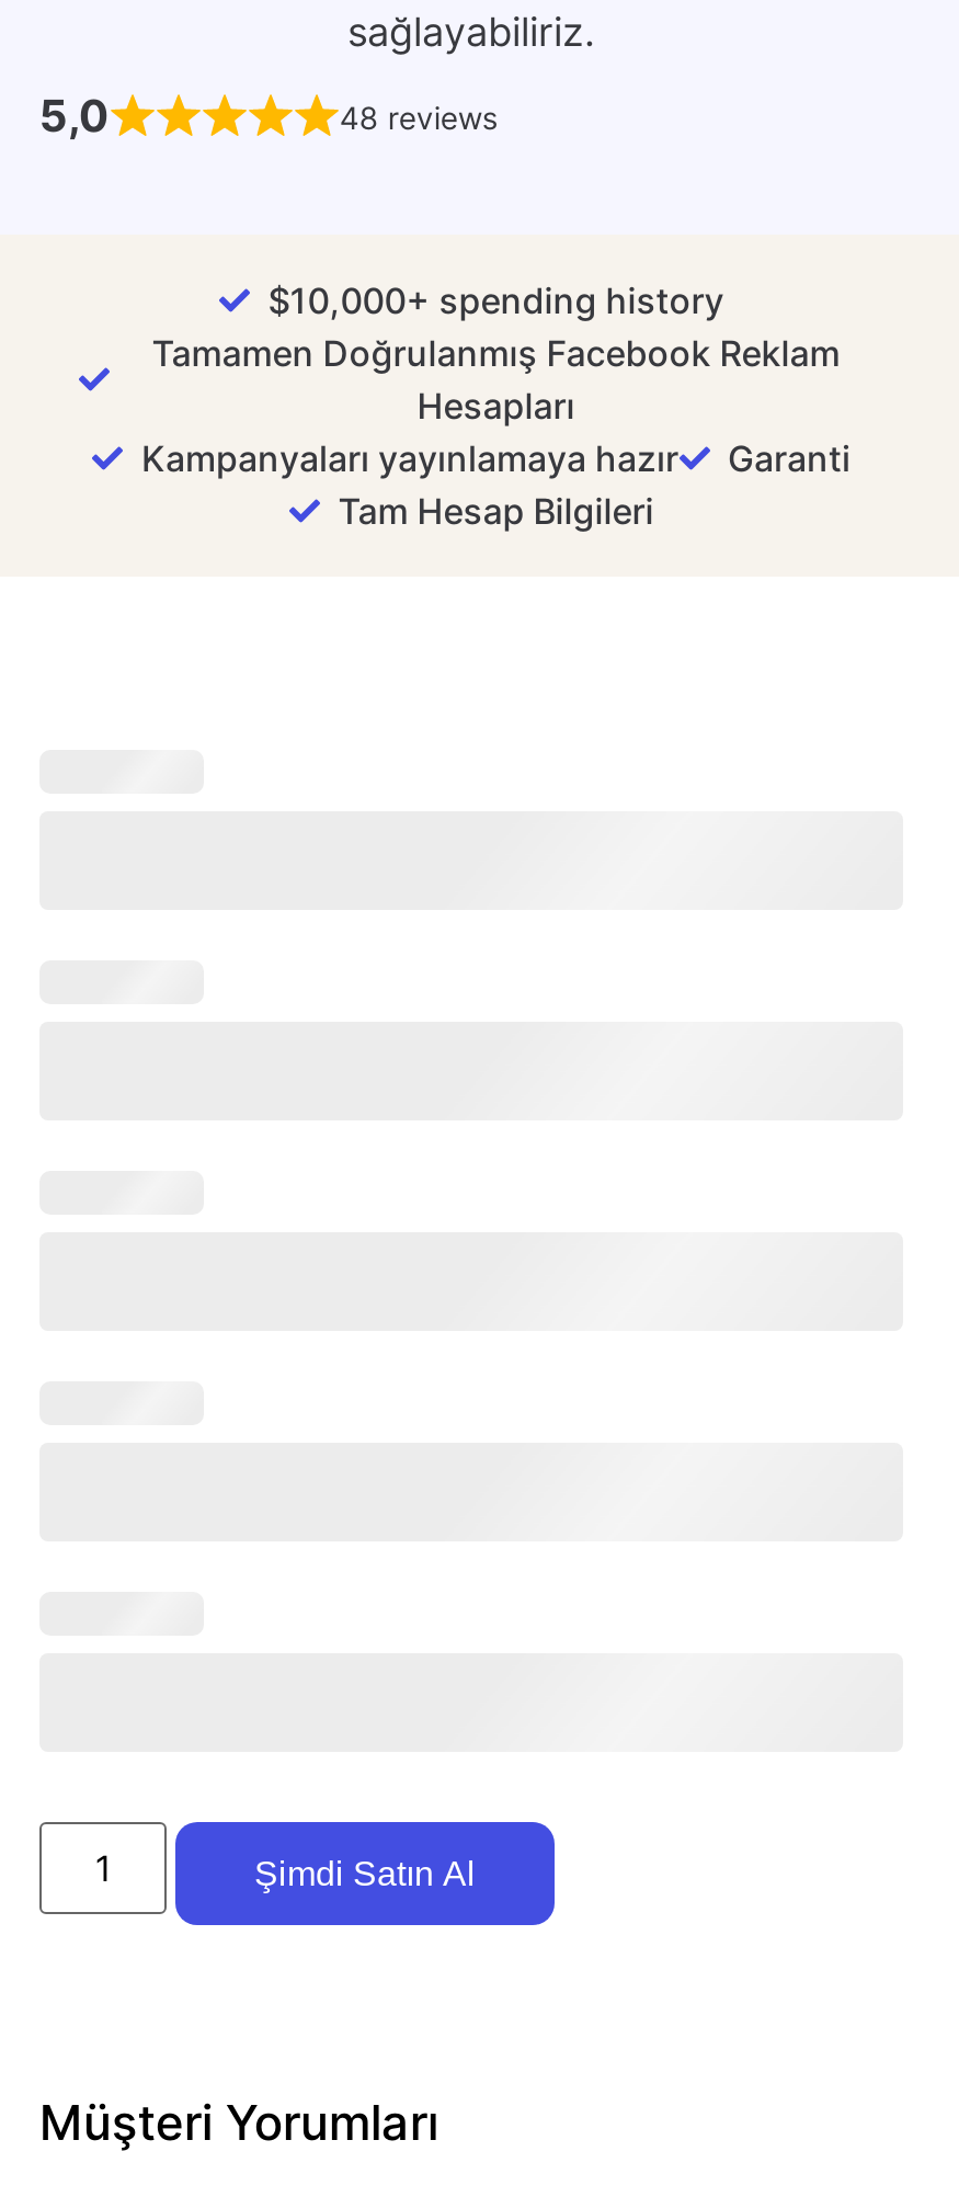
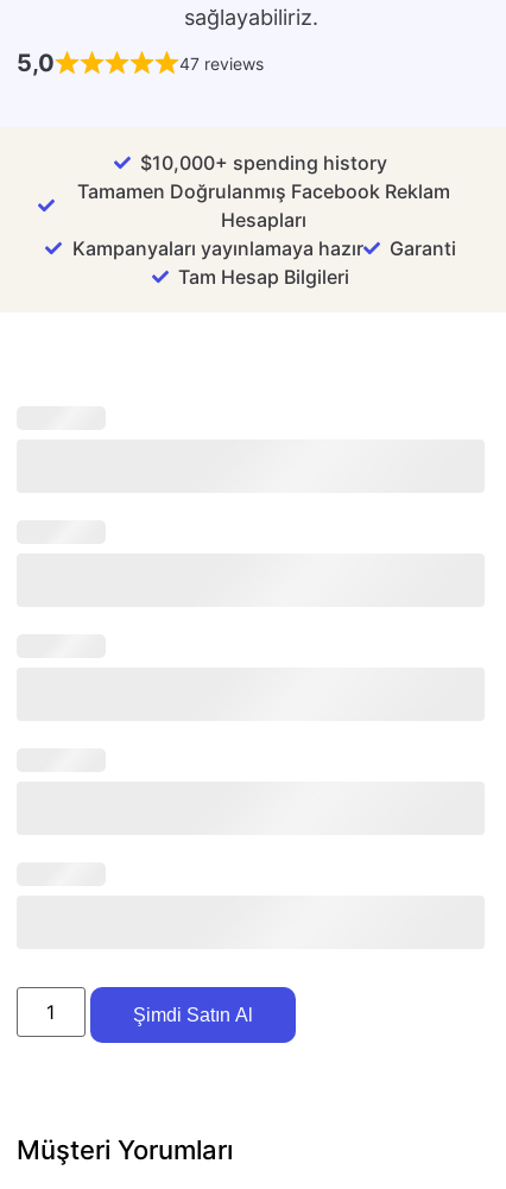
[340,98,497,135] 48 reviews -> [179,53,264,73] 47 reviews

